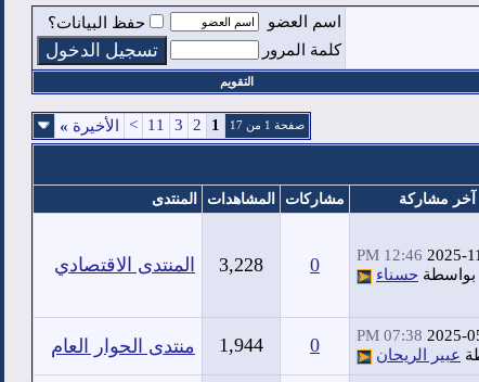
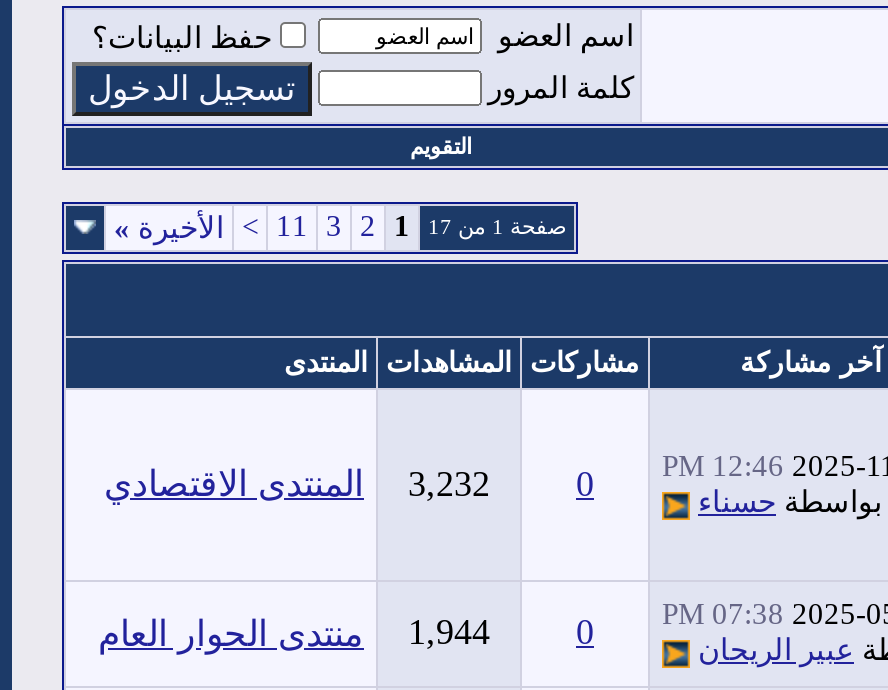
[54,254,263,276] 3,228 المنتدى الاقتصادي -> [104,464,490,504] 3,232 المنتدى الاقتصادي

